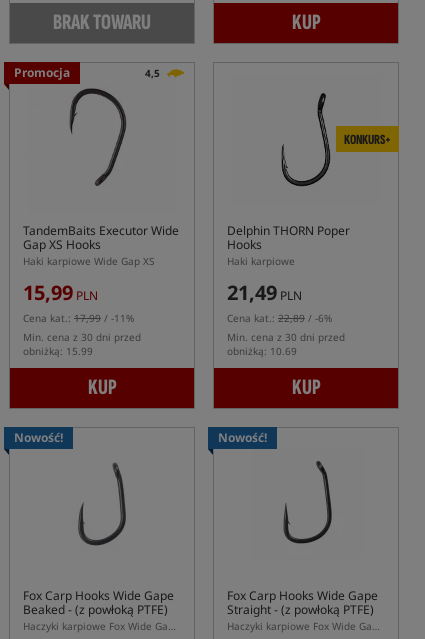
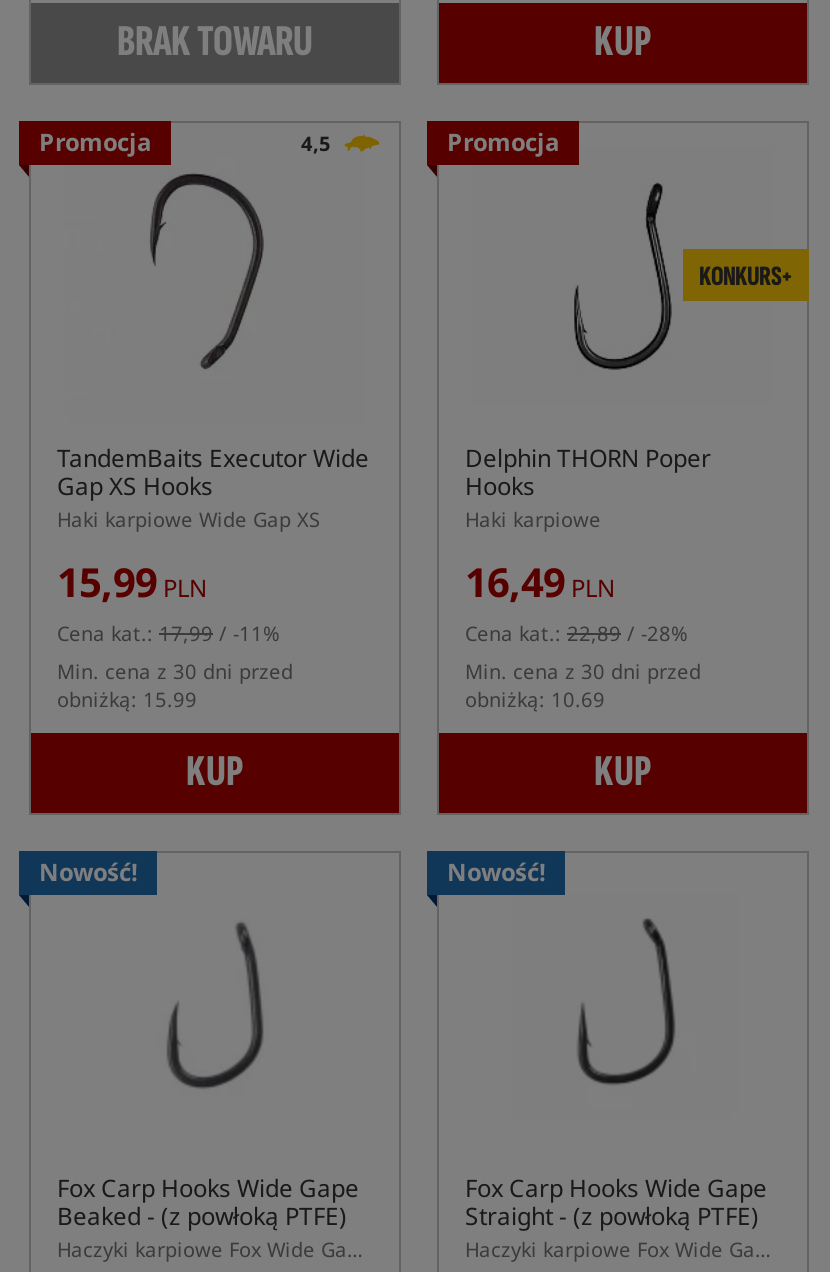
none -> [447,125,559,159] Promocja
[227,279,302,306] 21,49PLN -> [465,555,615,609] 16,49PLN
[227,311,332,325] Cena kat.: 22,89 / -6% -> [465,619,687,647] Cena kat.: 22,89 / -28%

